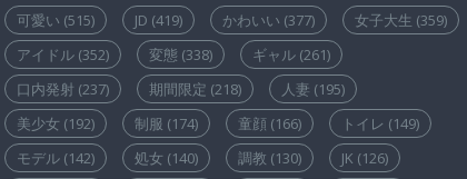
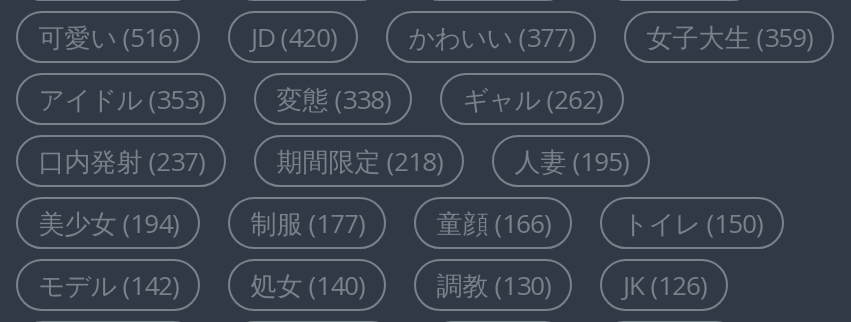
[17,10,95,30] 可愛い(515) -> [38,19,178,55] 可愛い(516)
[135,10,183,30] JD(419) -> [250,19,336,55] JD(420)
[17,45,109,65] アイドル(352) -> [38,81,204,117] アイドル(353)
[253,45,330,65] ギャル(261) -> [462,81,602,117] ギャル(262)
[17,114,95,134] 美少女(192) -> [38,205,178,241] 美少女(194)
[135,114,198,134] 制服(174) -> [250,205,364,241] 制服(177)
[342,114,419,134] トイレ(149) -> [622,205,762,241] トイレ(150)

